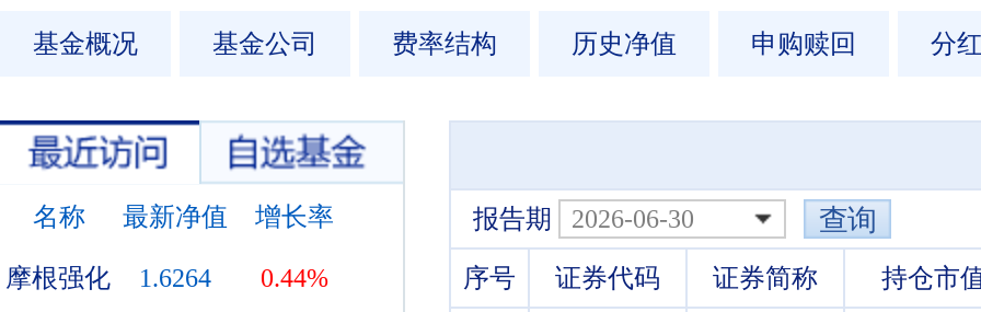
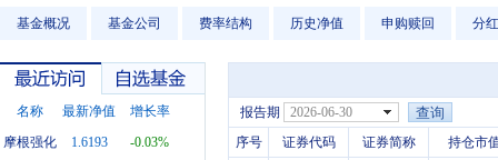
[139,263,211,293] 1.6264 -> [71,134,107,150] 1.6193
[261,263,328,293] 0.44% -> [130,134,169,150] -0.03%

